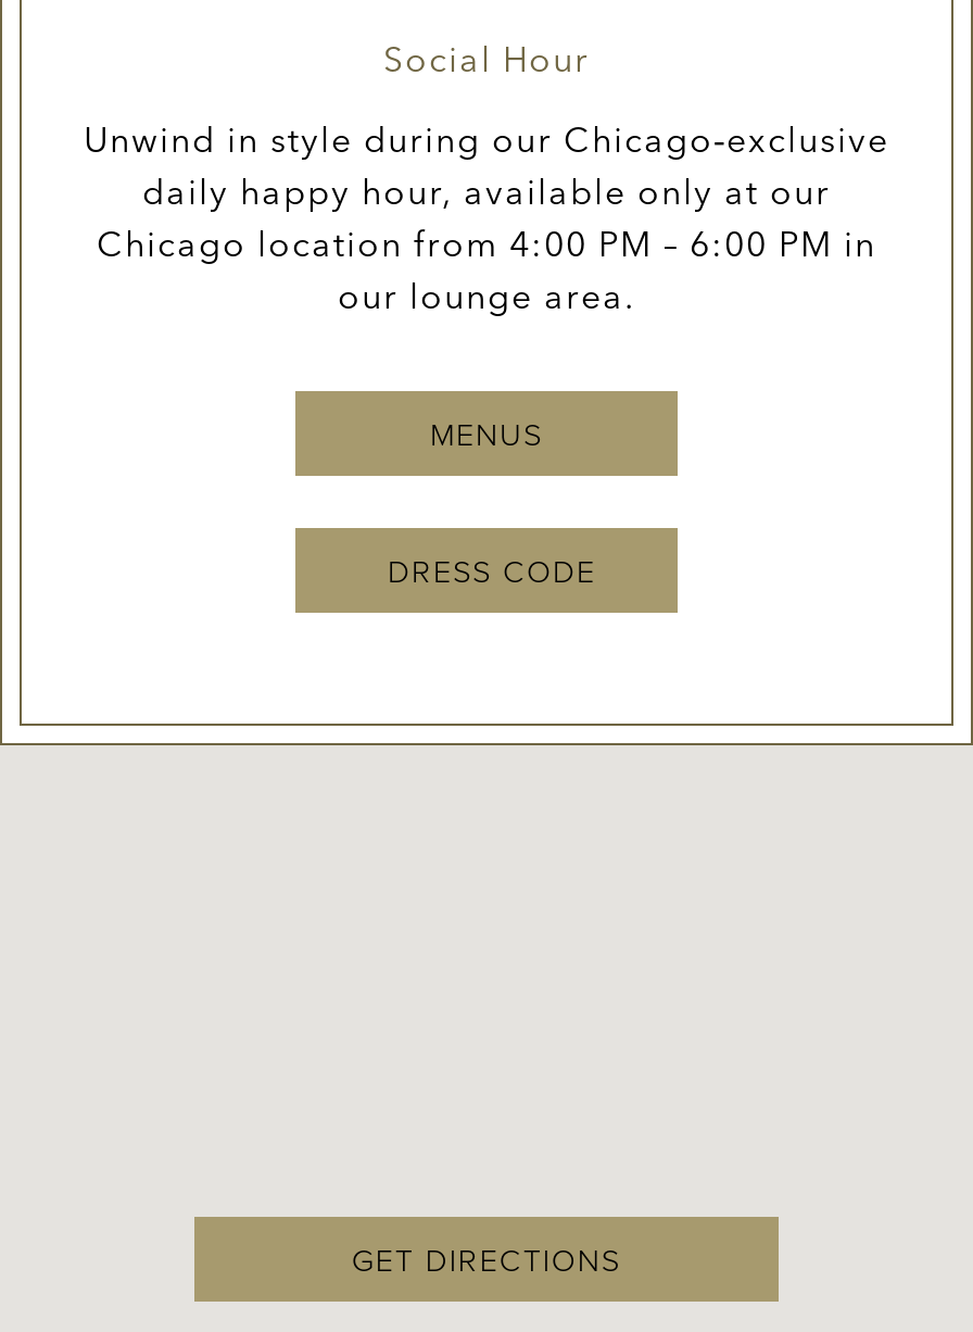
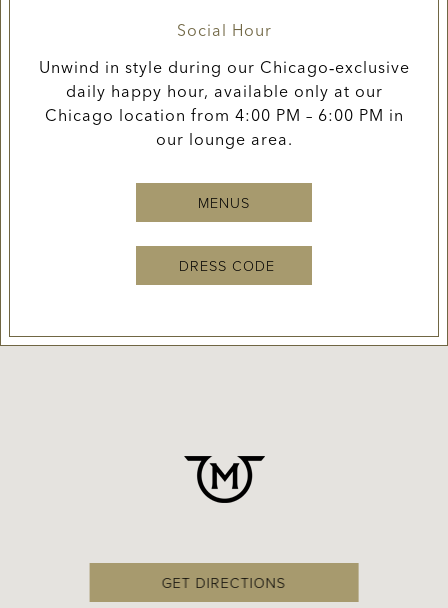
none -> [183,455,266,504] [image]

